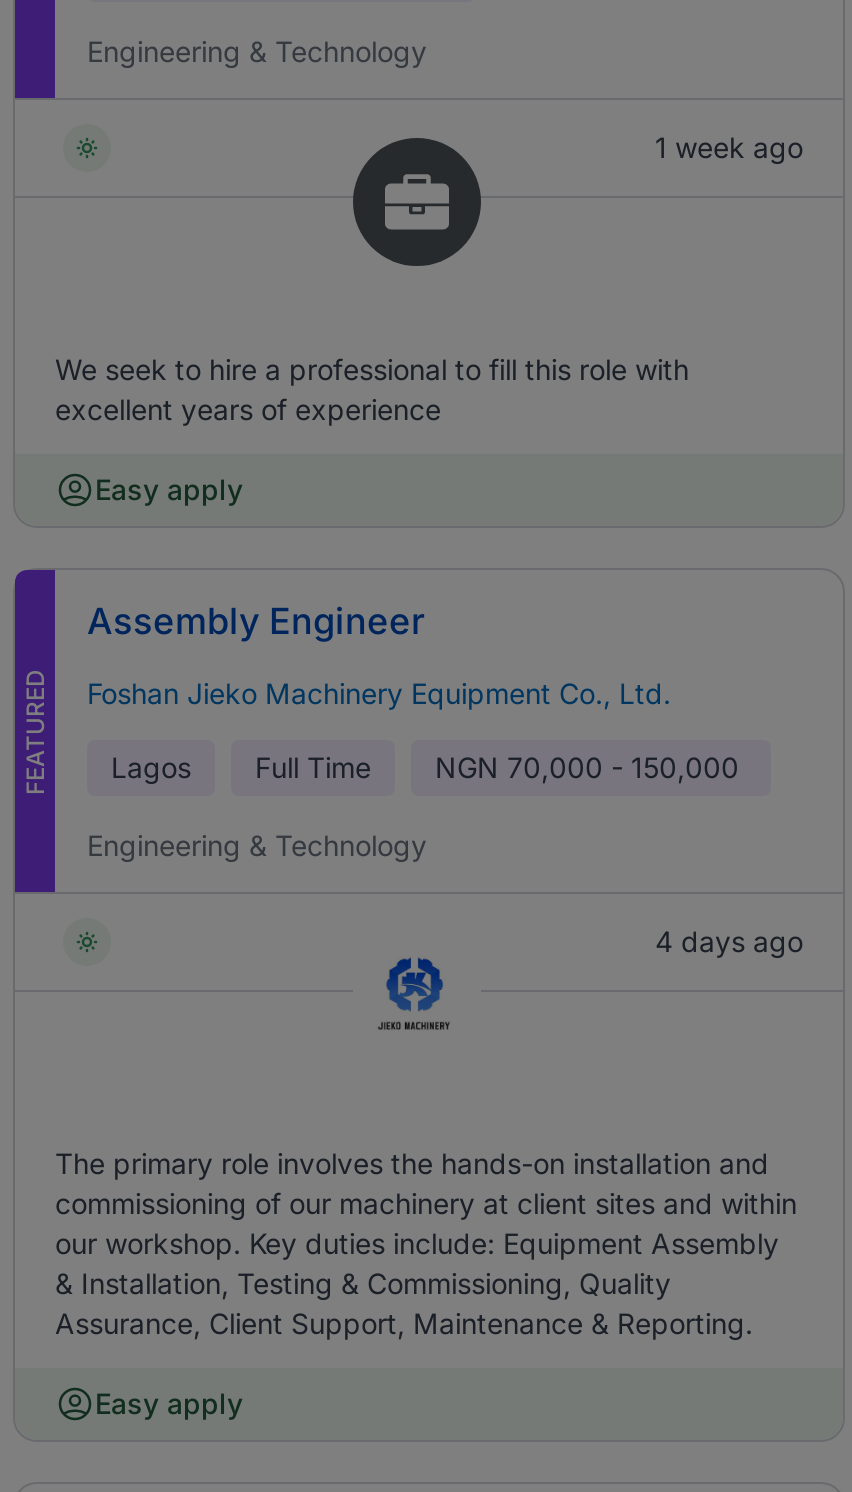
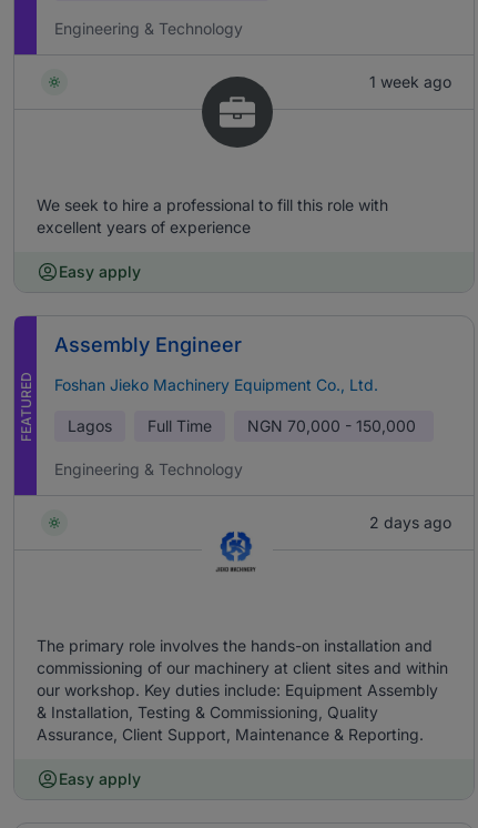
[655,924,803,958] 4 days ago -> [369,513,451,532] 2 days ago

